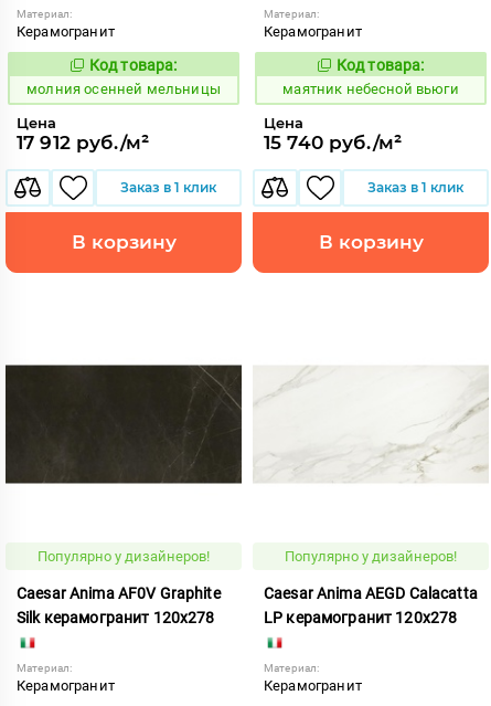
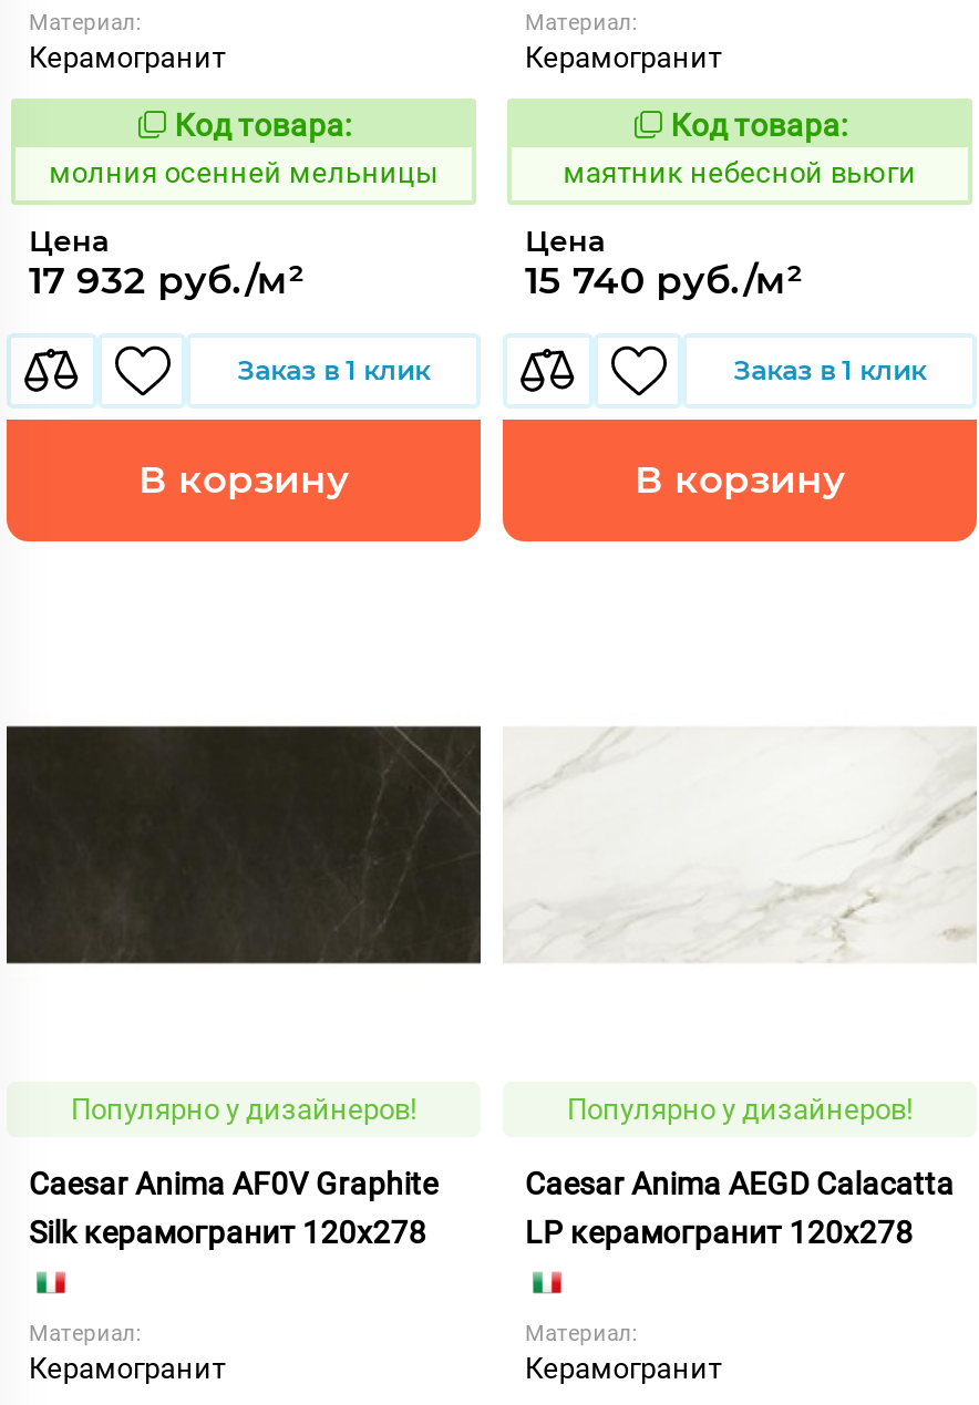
[17,131,149,153] 17 912 руб./м² -> [29,258,304,302] 17 932 руб./м²

